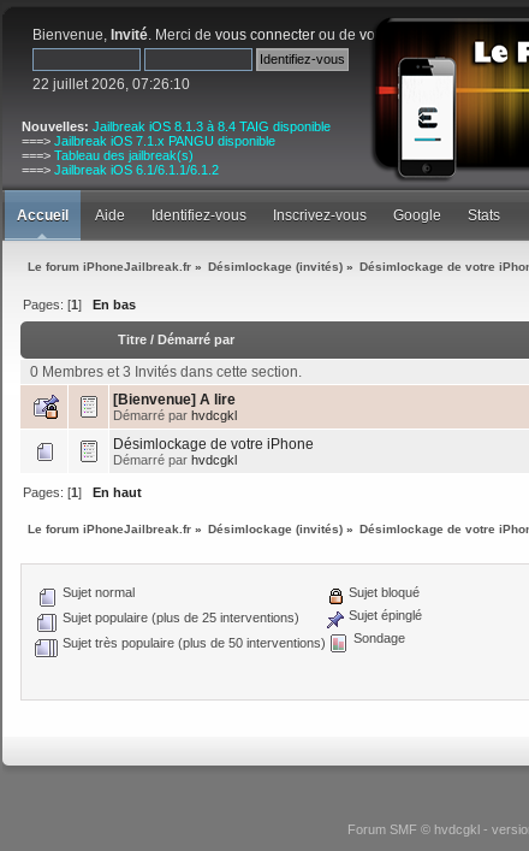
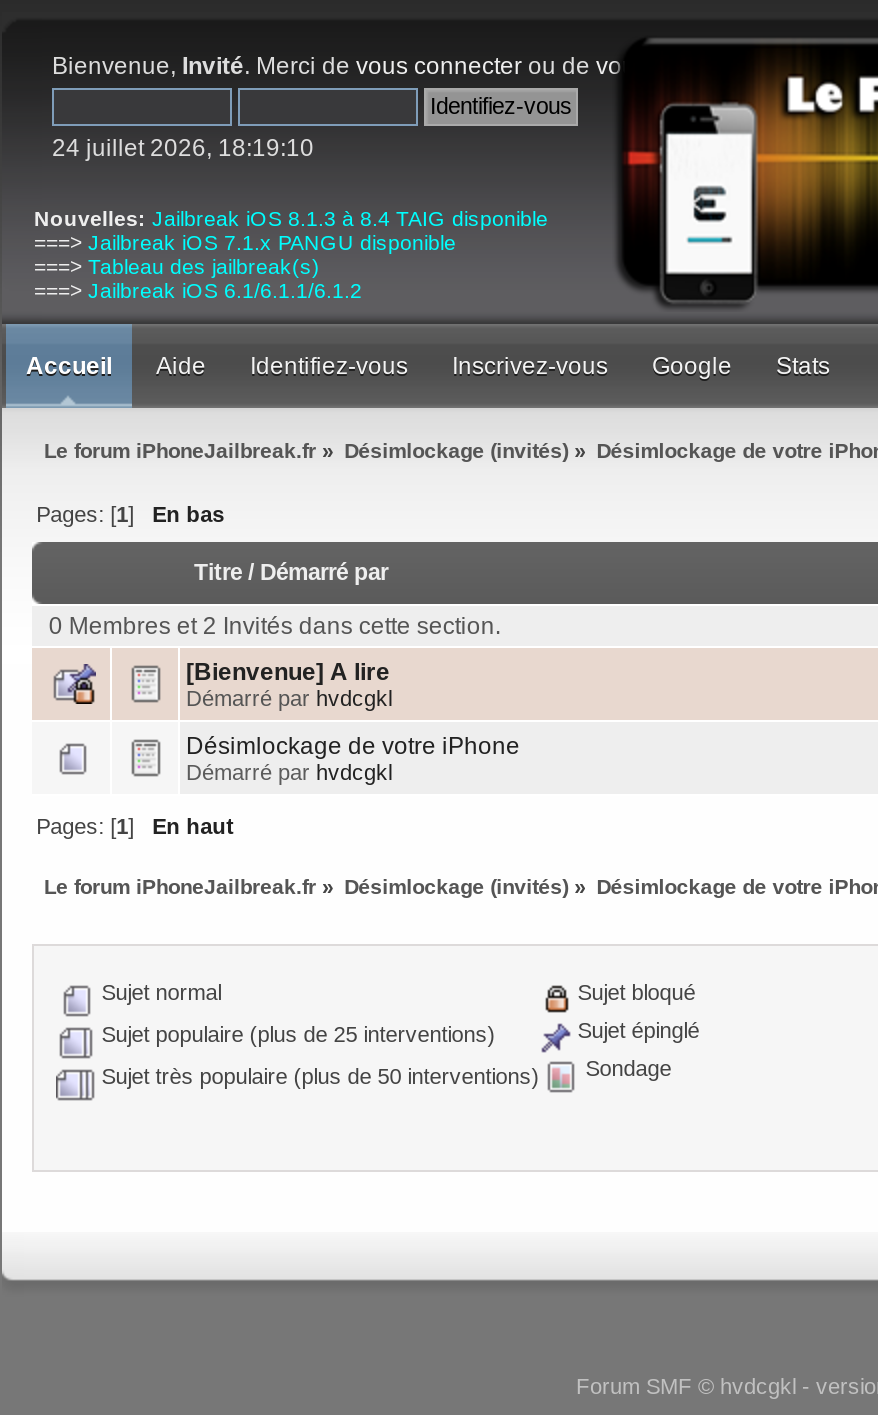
[32,76,190,93] 22 juillet 2026, 07:26:10 -> [52,134,314,162] 24 juillet 2026, 18:19:10
[31,364,302,380] 0 Membres et 3 Invités dans cette section. -> [49,612,501,640] 0 Membres et 2 Invités dans cette section.

